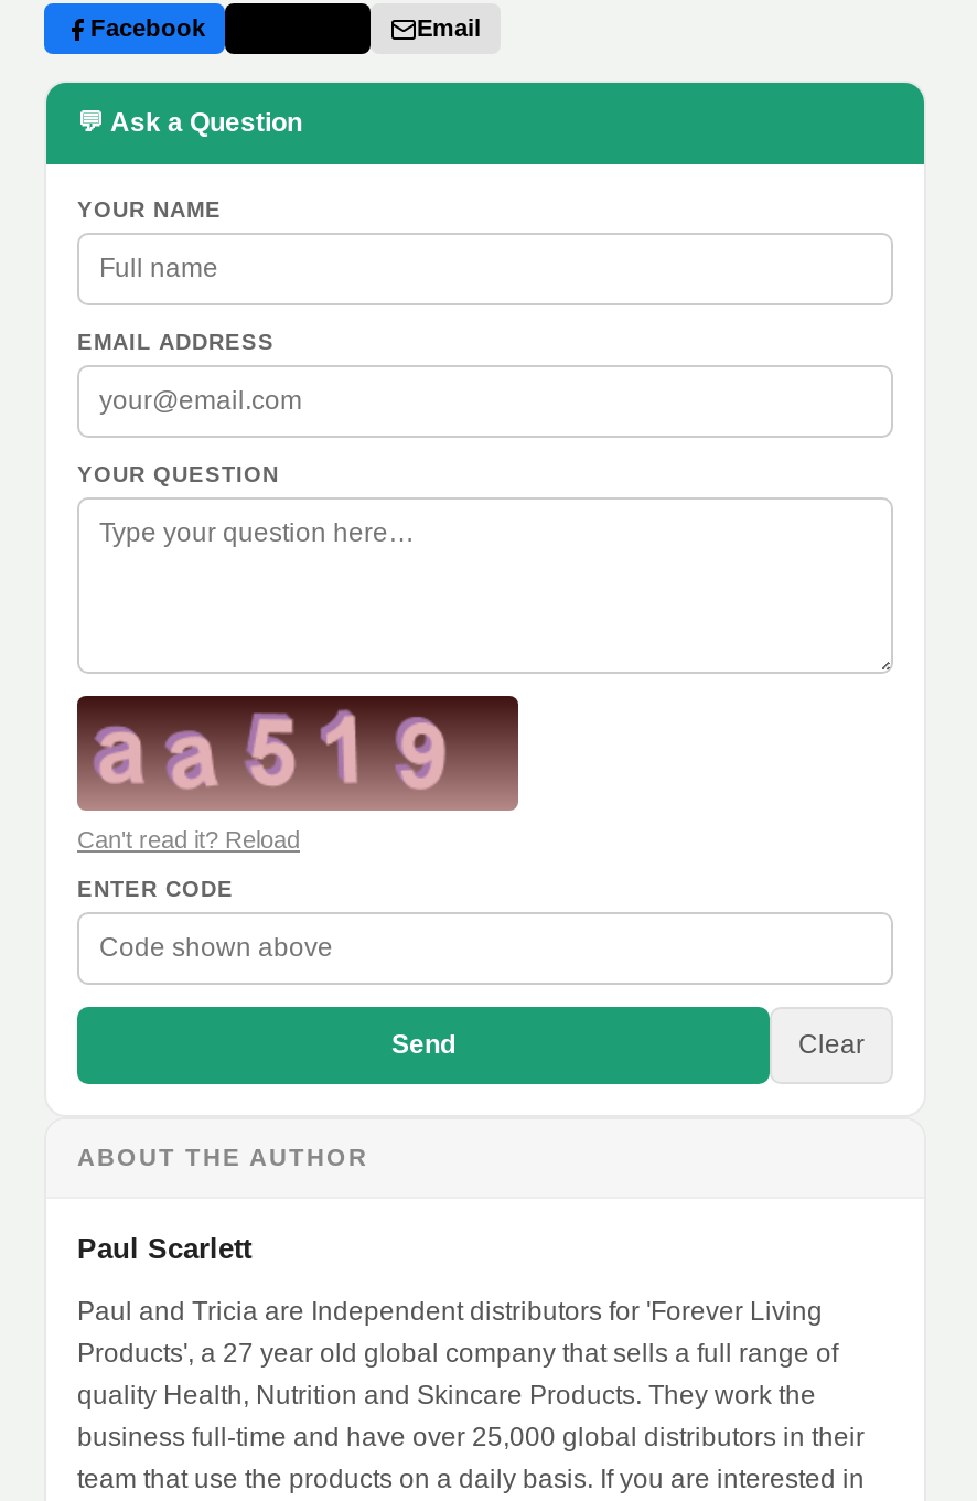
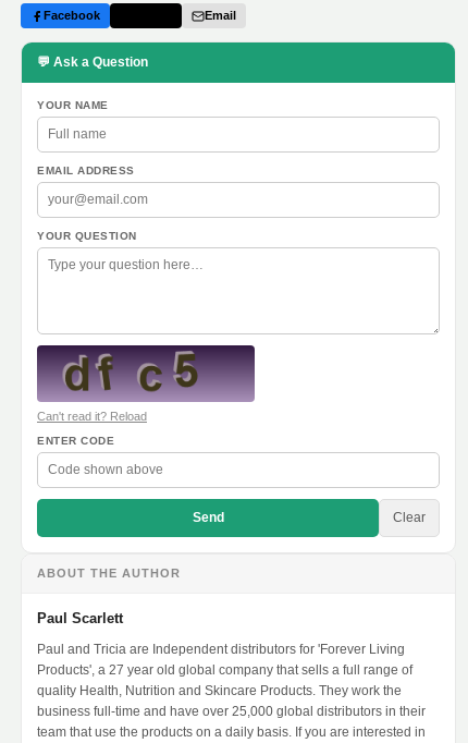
[77,696,518,811] [image] -> [37,345,255,402] [image]

